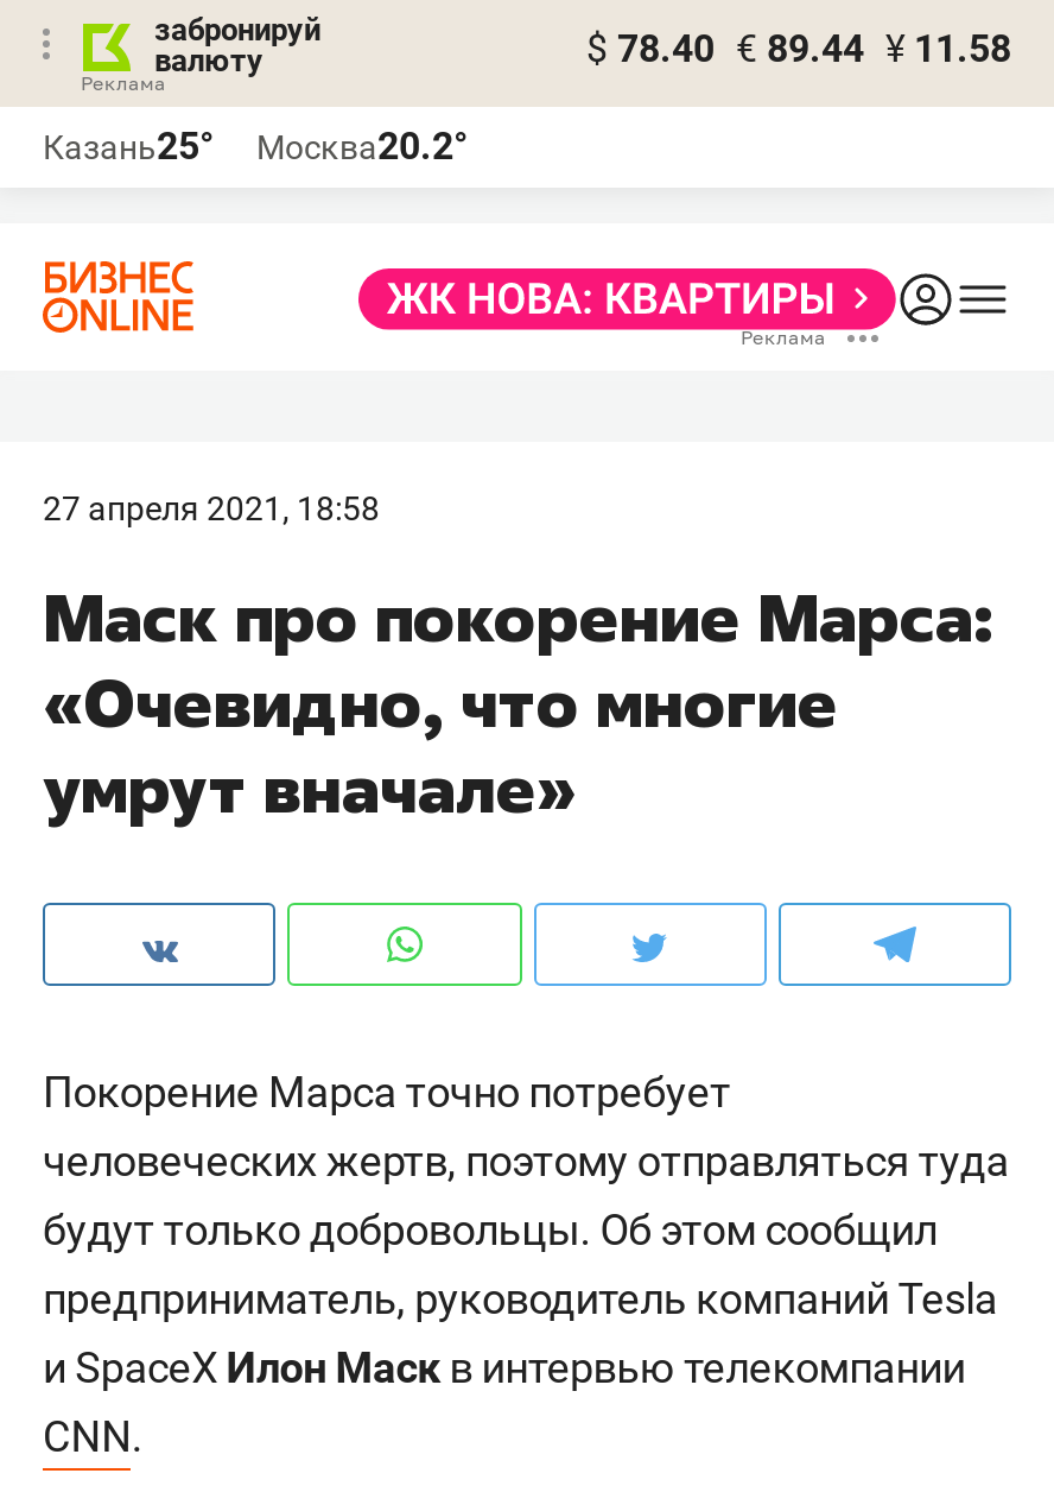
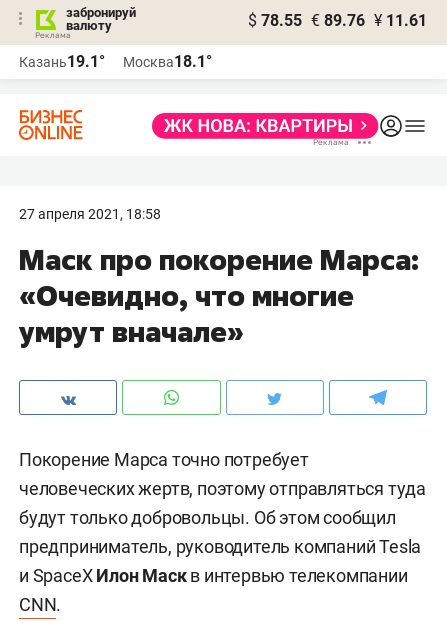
[586,26,1011,71] $ 78.40 € 89.44 ¥ 11.58 -> [248,11,427,30] $ 78.55 € 89.76 ¥ 11.61
[43,124,214,169] Казань25° -> [19,52,105,71] Казань19.1°
[256,124,468,169] Москва20.2° -> [123,52,212,71] Москва18.1°

